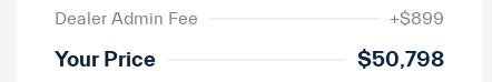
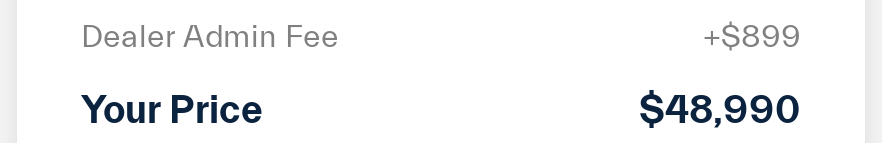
[357,47,444,72] $50,798 -> [639,87,801,133] $48,990

